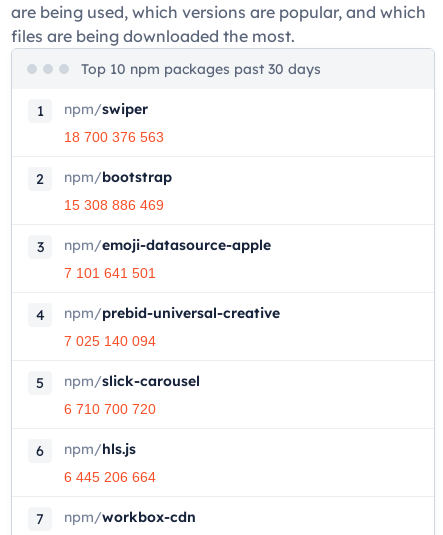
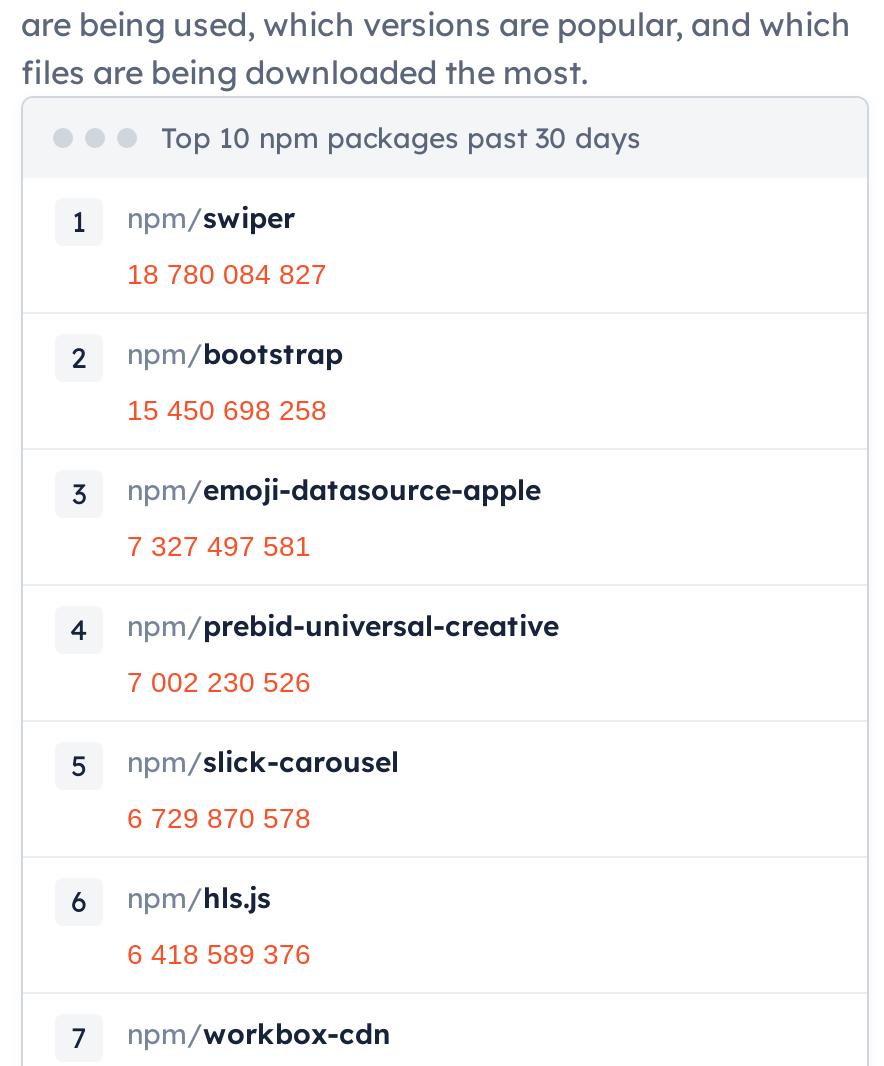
[64,129,164,145] 18 700 376 563 -> [127,258,327,290] 18 780 084 827
[64,197,164,213] 15 308 886 469 -> [127,394,327,426] 15 450 698 258
[64,265,156,281] 7 101 641 501 -> [127,530,311,562] 7 327 497 581
[64,333,156,349] 7 025 140 094 -> [127,666,311,698] 7 002 230 526
[64,401,156,417] 6 710 700 720 -> [127,802,311,834] 6 729 870 578
[64,469,156,485] 6 445 206 664 -> [127,938,311,970] 6 418 589 376

